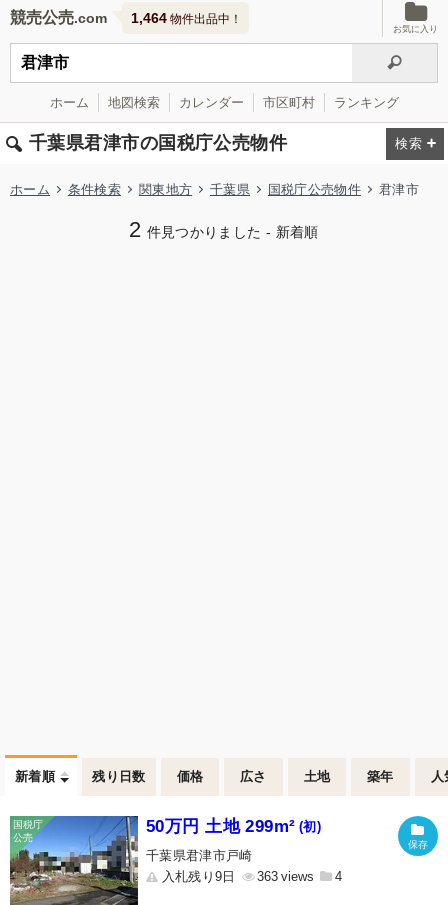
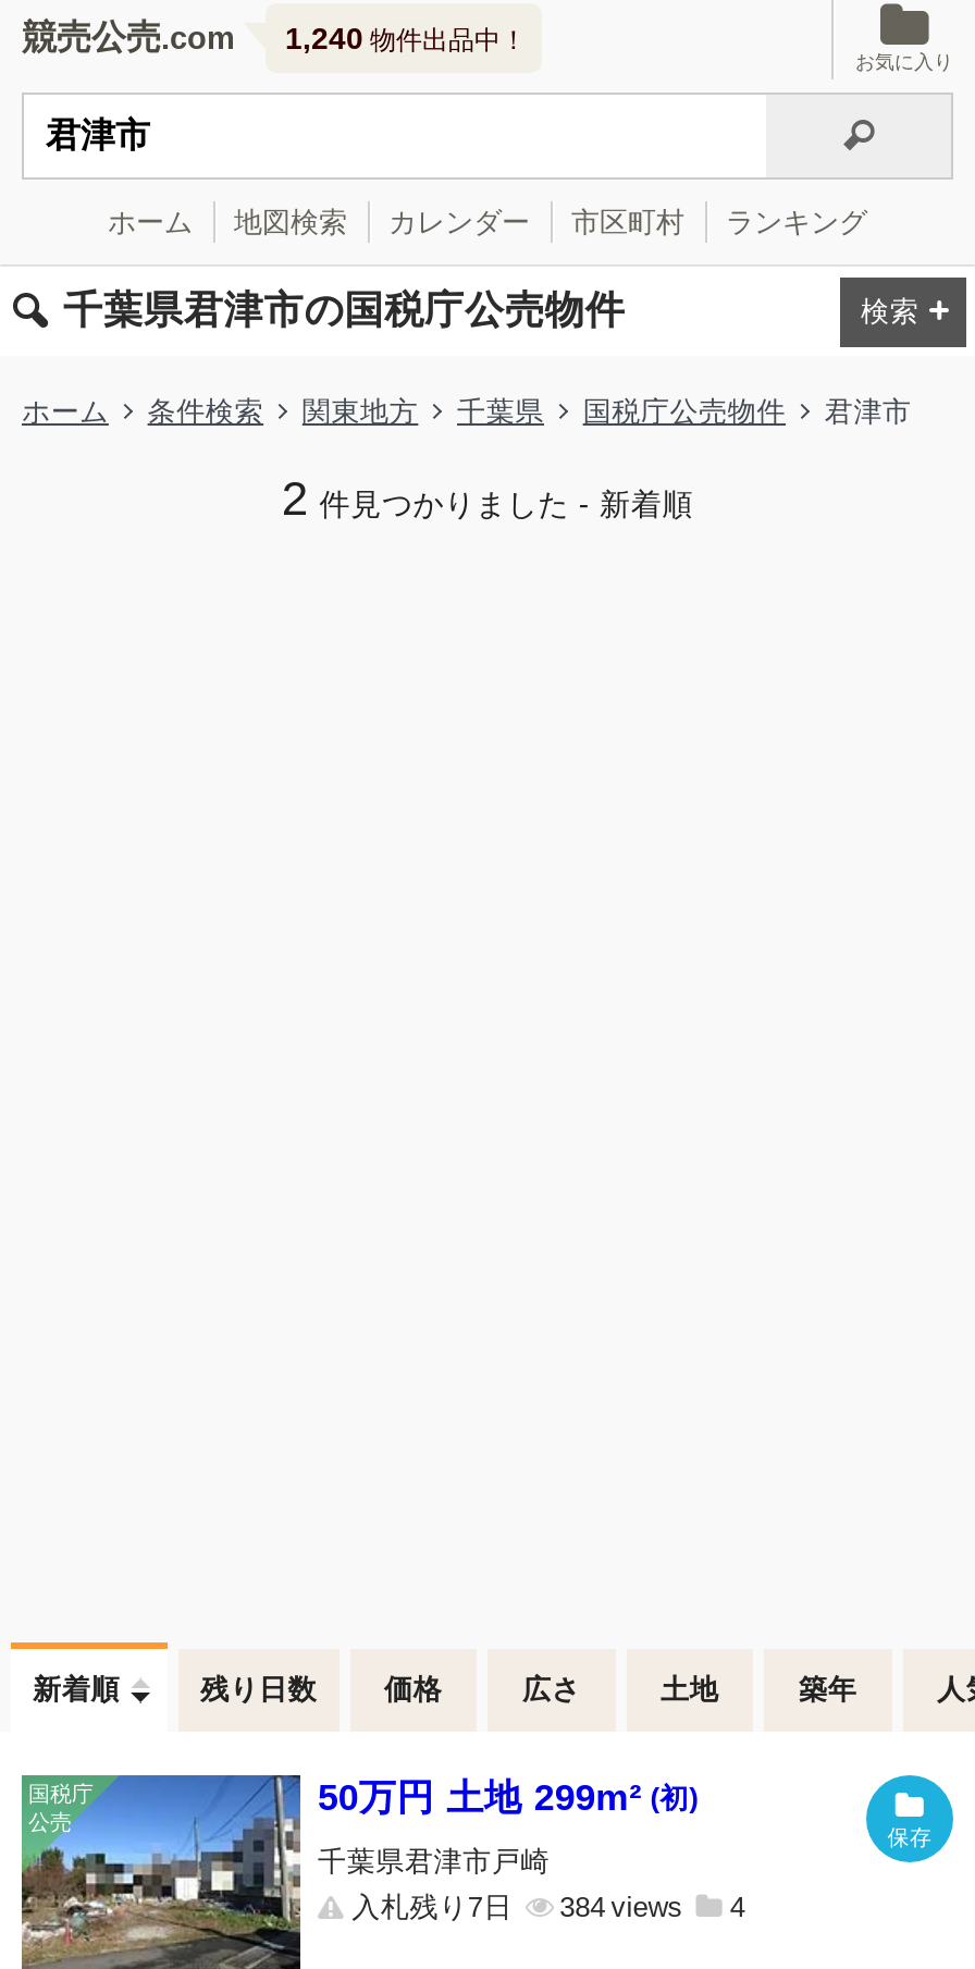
[131,10,242,26] 1,464物件出品中！ -> [285,21,527,56] 1,240物件出品中！
[162,869,235,884] 入札残り9日 -> [352,1891,513,1923] 入札残り7日
[257,869,278,884] 363 -> [560,1891,605,1923] 384

